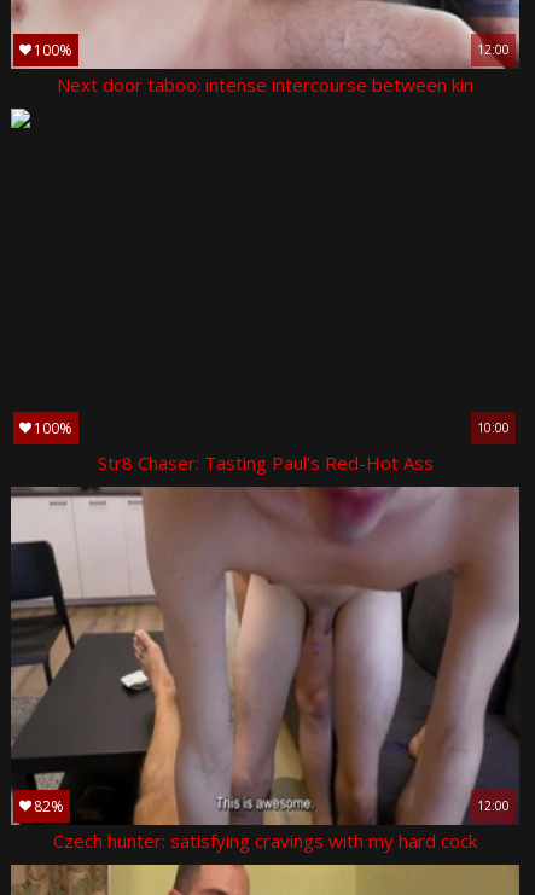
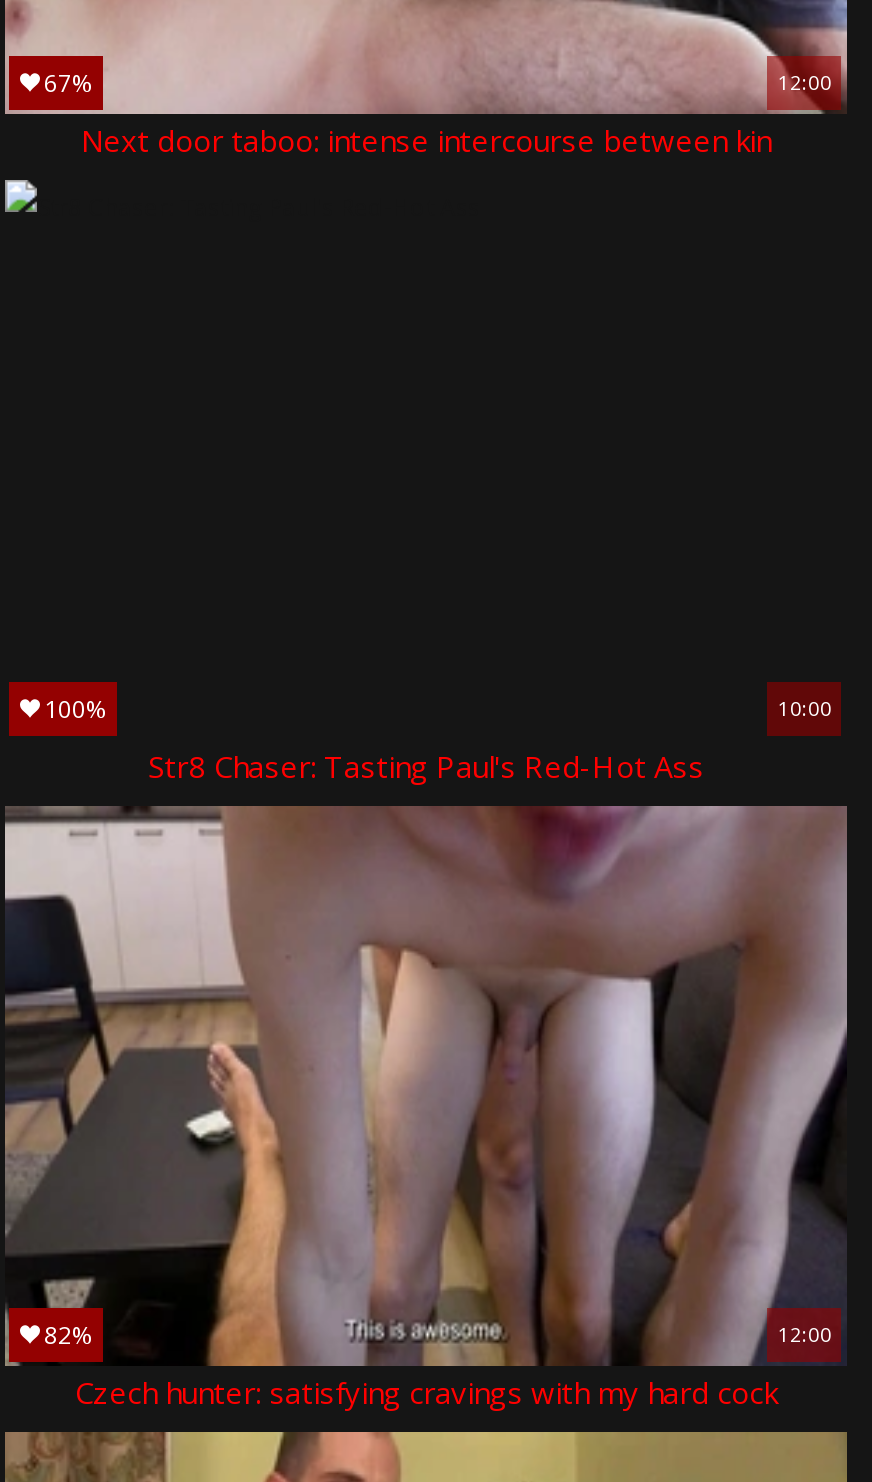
[34,40,73,61] 100% -> [44,66,94,100] 67%

